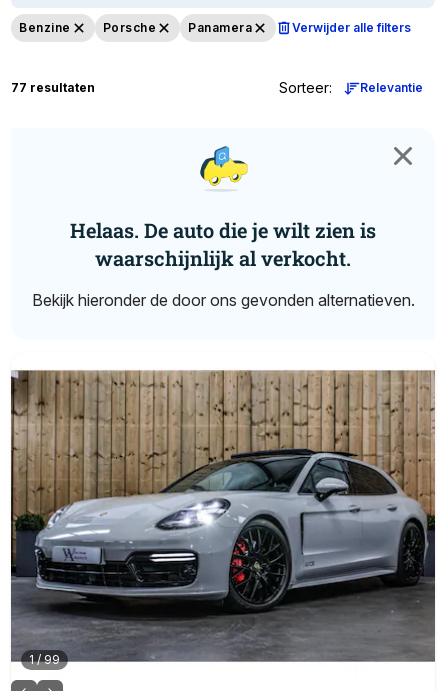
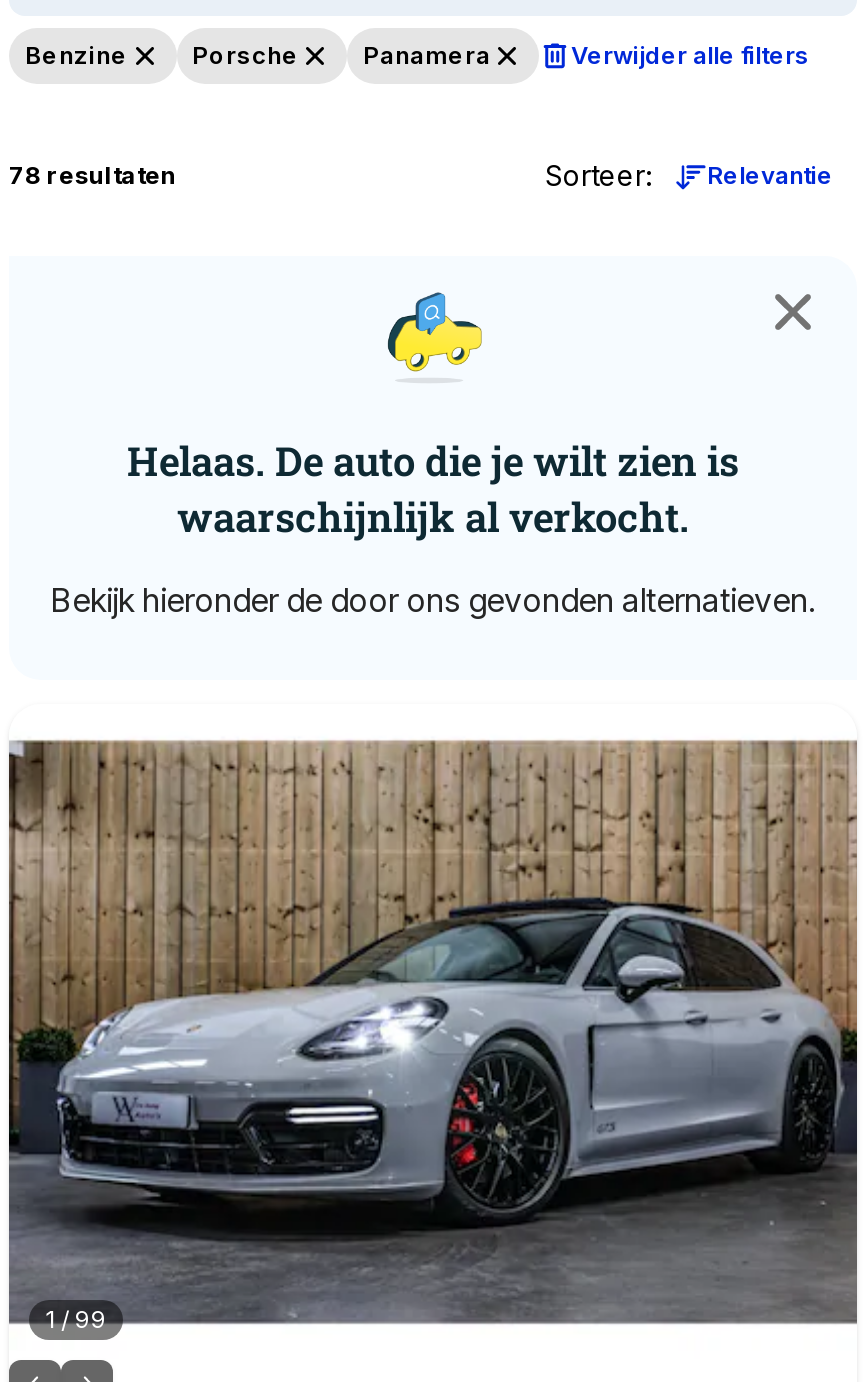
[11,80,95,95] 77 resultaten -> [9,160,177,190] 78 resultaten

